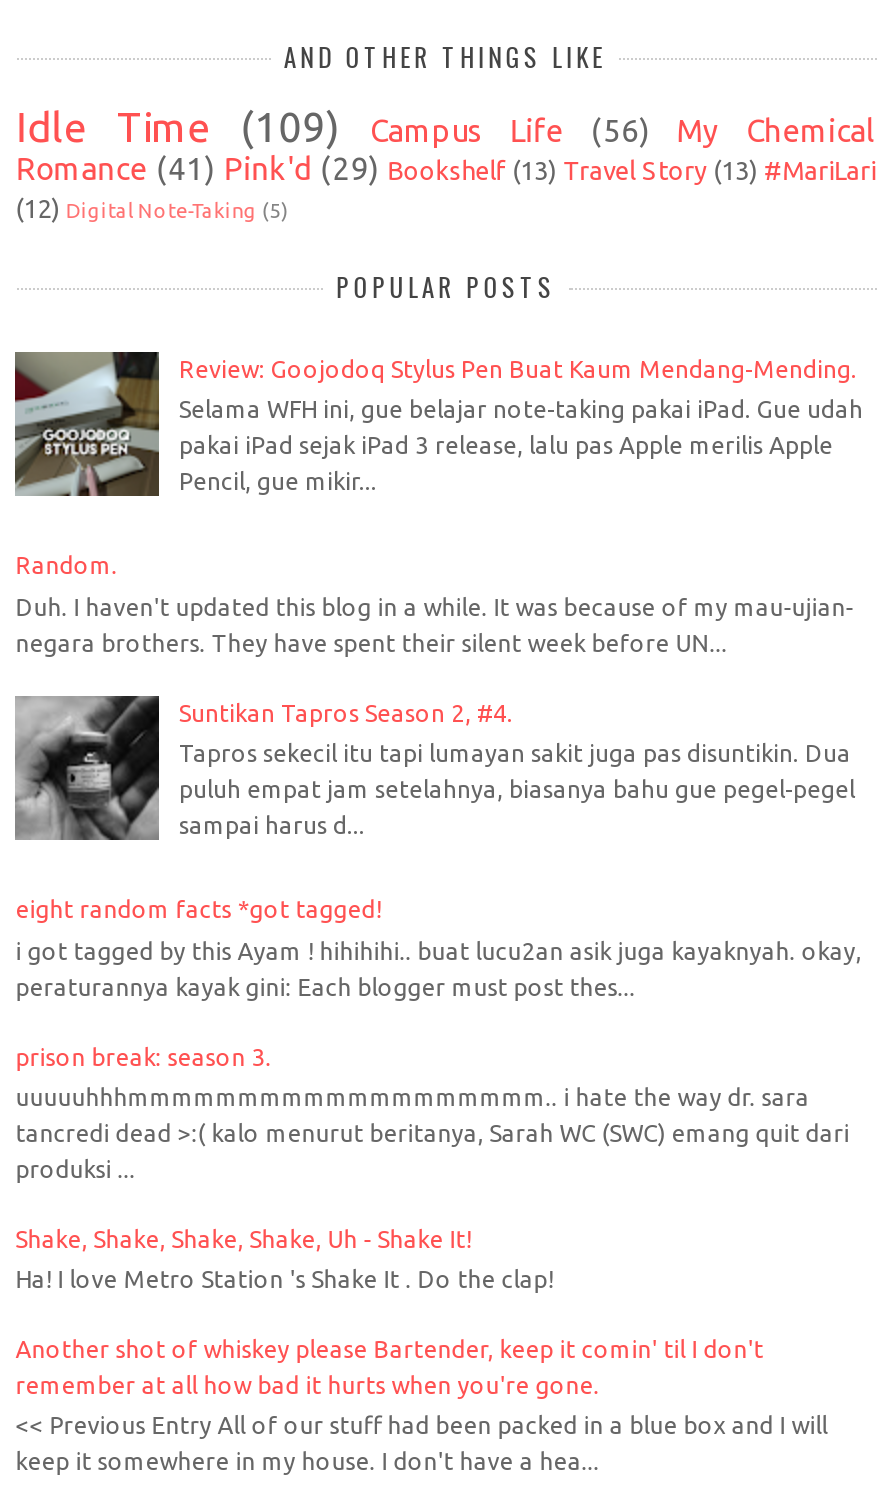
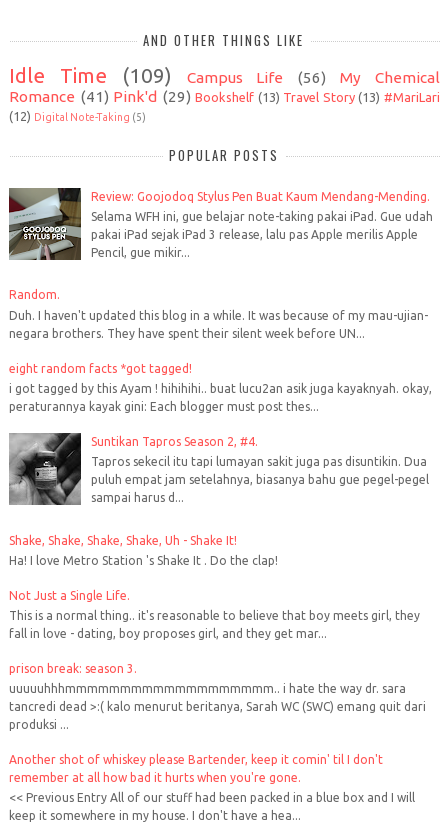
none -> [9,589,420,640] Not Just a Single Life. | This is a normal thing.. it's reasonable to believe that boy meets girl, they | fall in love - dating, boy proposes girl, and they get mar...
moved [15,897,861,1000] -> [9,362,432,413]: eight random facts *got tagged! | i got tagged by this Ayam ! hihihihi.. buat lucu2an asik juga kayaknyah. okay, | peraturannya kayak gini: Each blogger must post thes...
moved [15,1043,849,1182] -> [9,662,426,731]: prison break: season 3. | uuuuuhhhmmmmmmmmmmmmmmmmmmm.. i hate the way dr. sara | tancredi dead >:( kalo menurut beritanya, Sarah WC (SWC) emang quit dari | produksi ...
moved [15,1226,553,1292] -> [9,534,278,567]: Shake, Shake, Shake, Shake, Uh - Shake It! | Ha! I love Metro Station 's Shake It . Do the clap!

